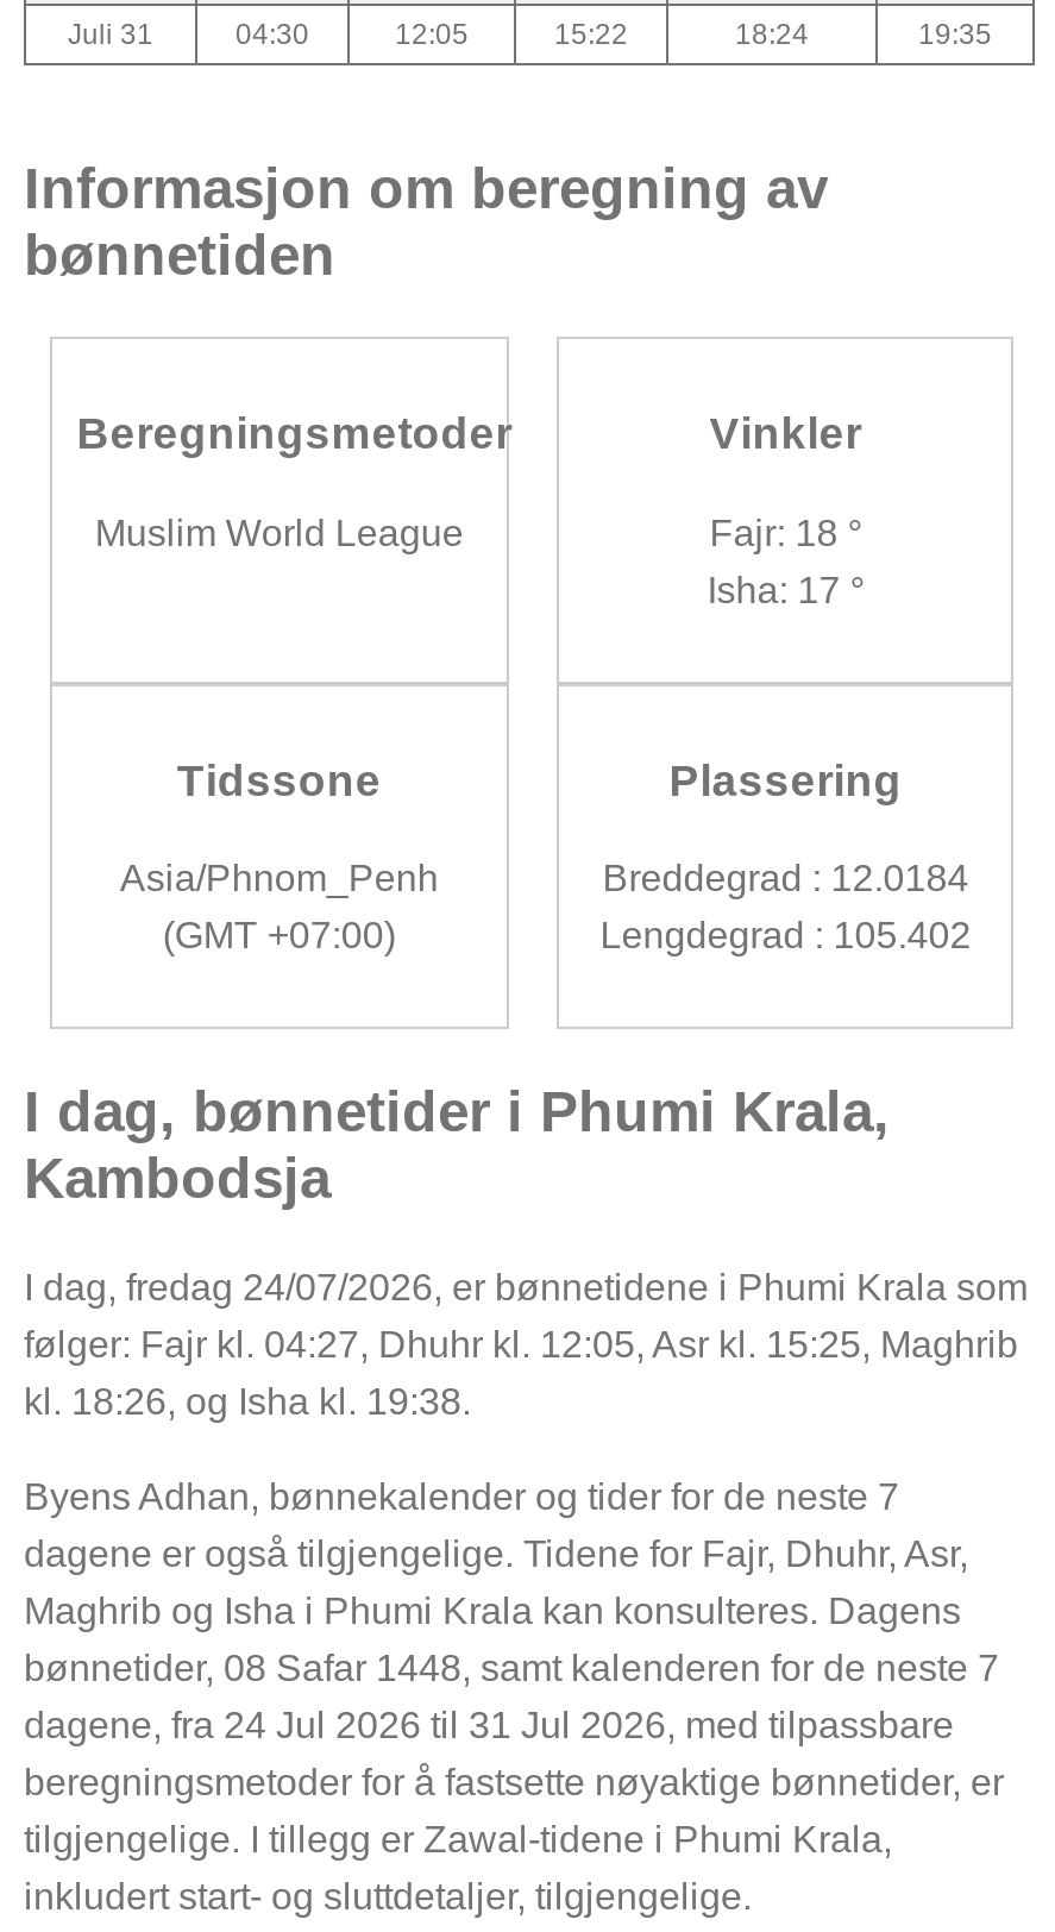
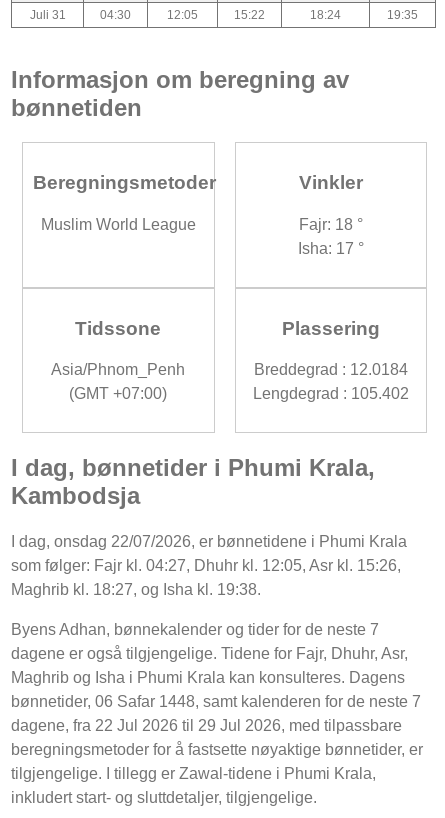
[24,1267,1028,1422] I dag, fredag 24/07/2026, er bønnetidene i Phumi Krala som | følger: Fajr kl. 04:27, Dhuhr kl. 12:05, Asr kl. 15:25, Maghrib | kl. 18:26, og Isha kl. 19:38. -> [11,533,407,598] I dag, onsdag 22/07/2026, er bønnetidene i Phumi Krala | som følger: Fajr kl. 04:27, Dhuhr kl. 12:05, Asr kl. 15:26, | Maghrib kl. 18:27, og Isha kl. 19:38.
[24,1648,999,1689] bønnetider, 08 Safar 1448, samt kalenderen for de neste 7 -> [11,693,421,710] bønnetider, 06 Safar 1448, samt kalenderen for de neste 7
[24,1705,954,1746] dagene, fra 24 Jul 2026 til 31 Jul 2026, med tilpassbare -> [11,717,402,734] dagene, fra 22 Jul 2026 til 29 Jul 2026, med tilpassbare

